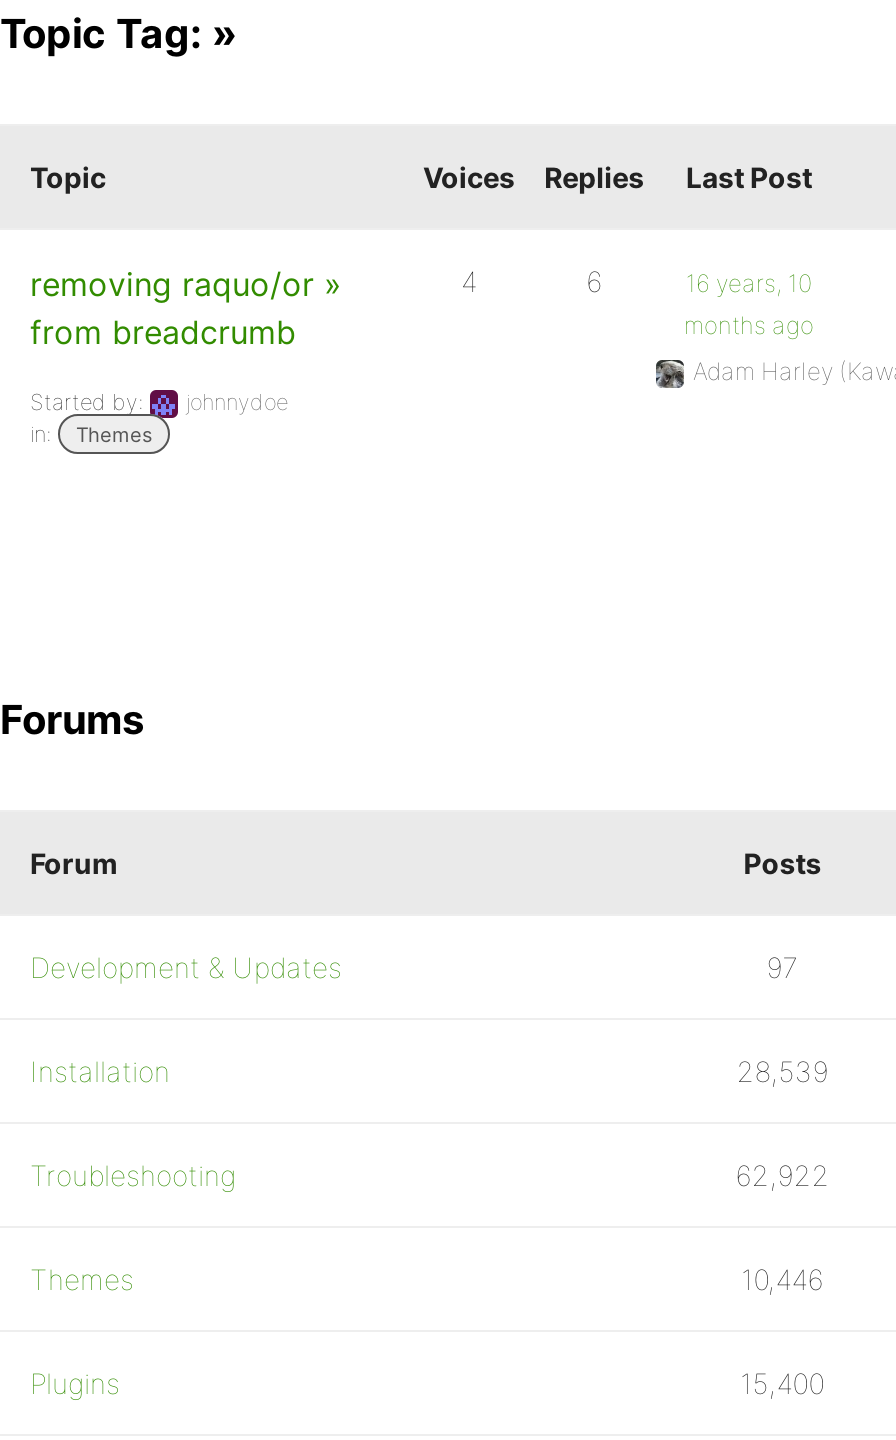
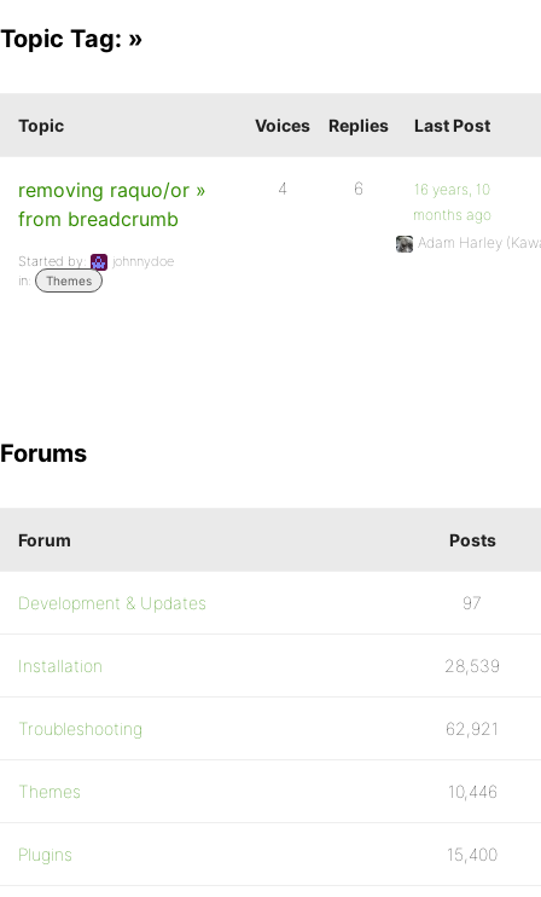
[735,1158,829,1192] 62,922 -> [446,718,499,739] 62,921

